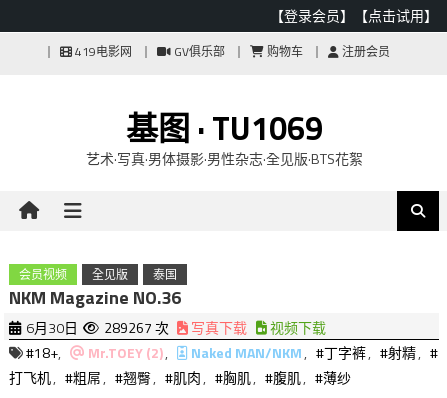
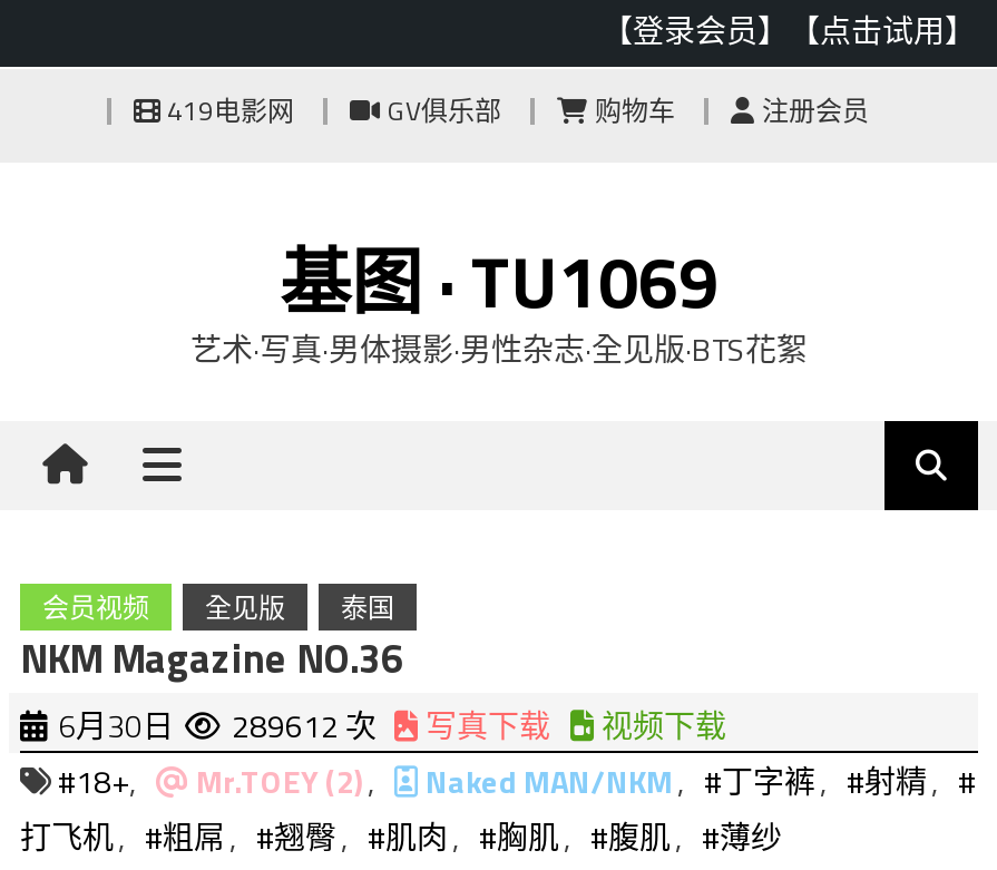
[26,317,326,338] 6月30日 289267 次 写真下载 视频下载 -> [58,702,726,749] 6月30日 289612 次 写真下载 视频下载

